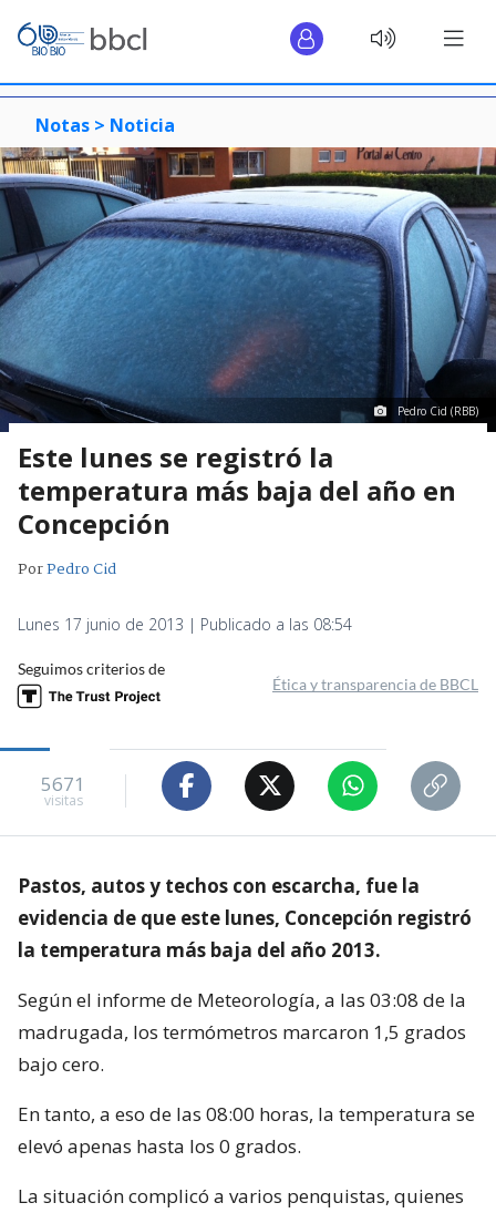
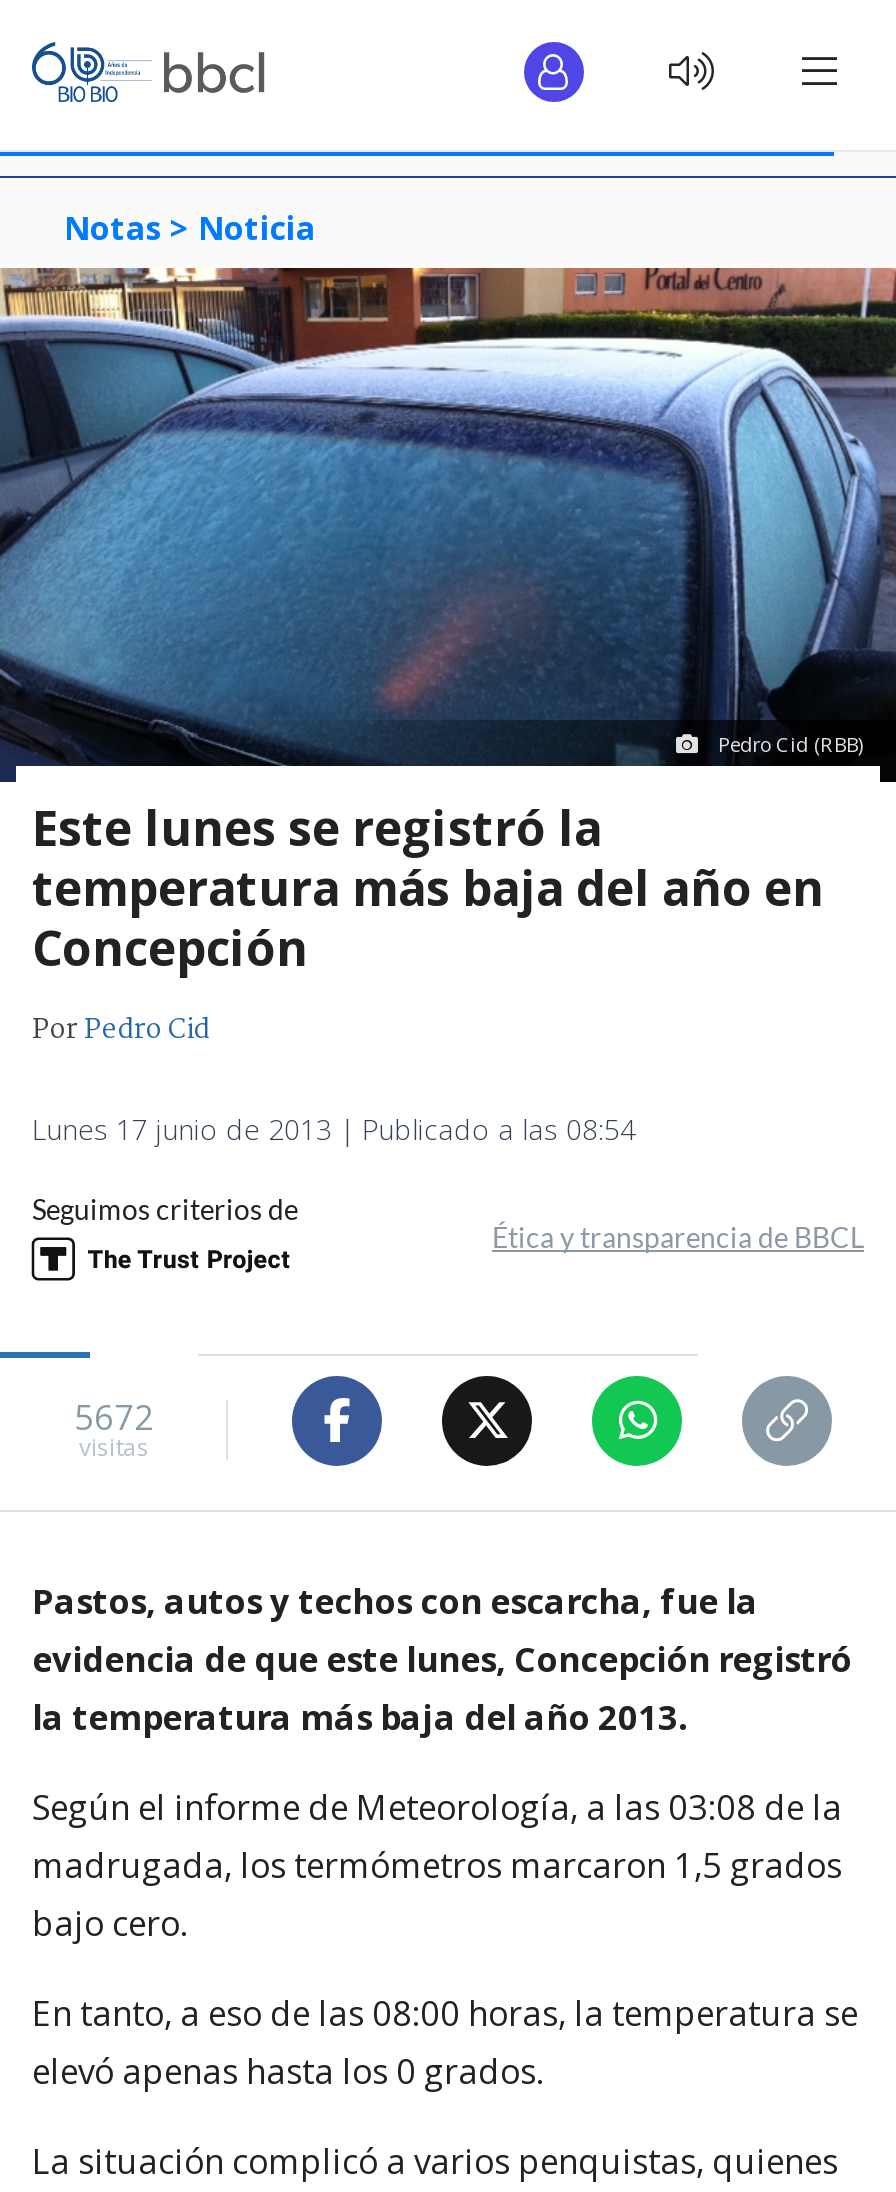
[41,771,85,797] 5671 -> [74,1395,154,1441] 5672

